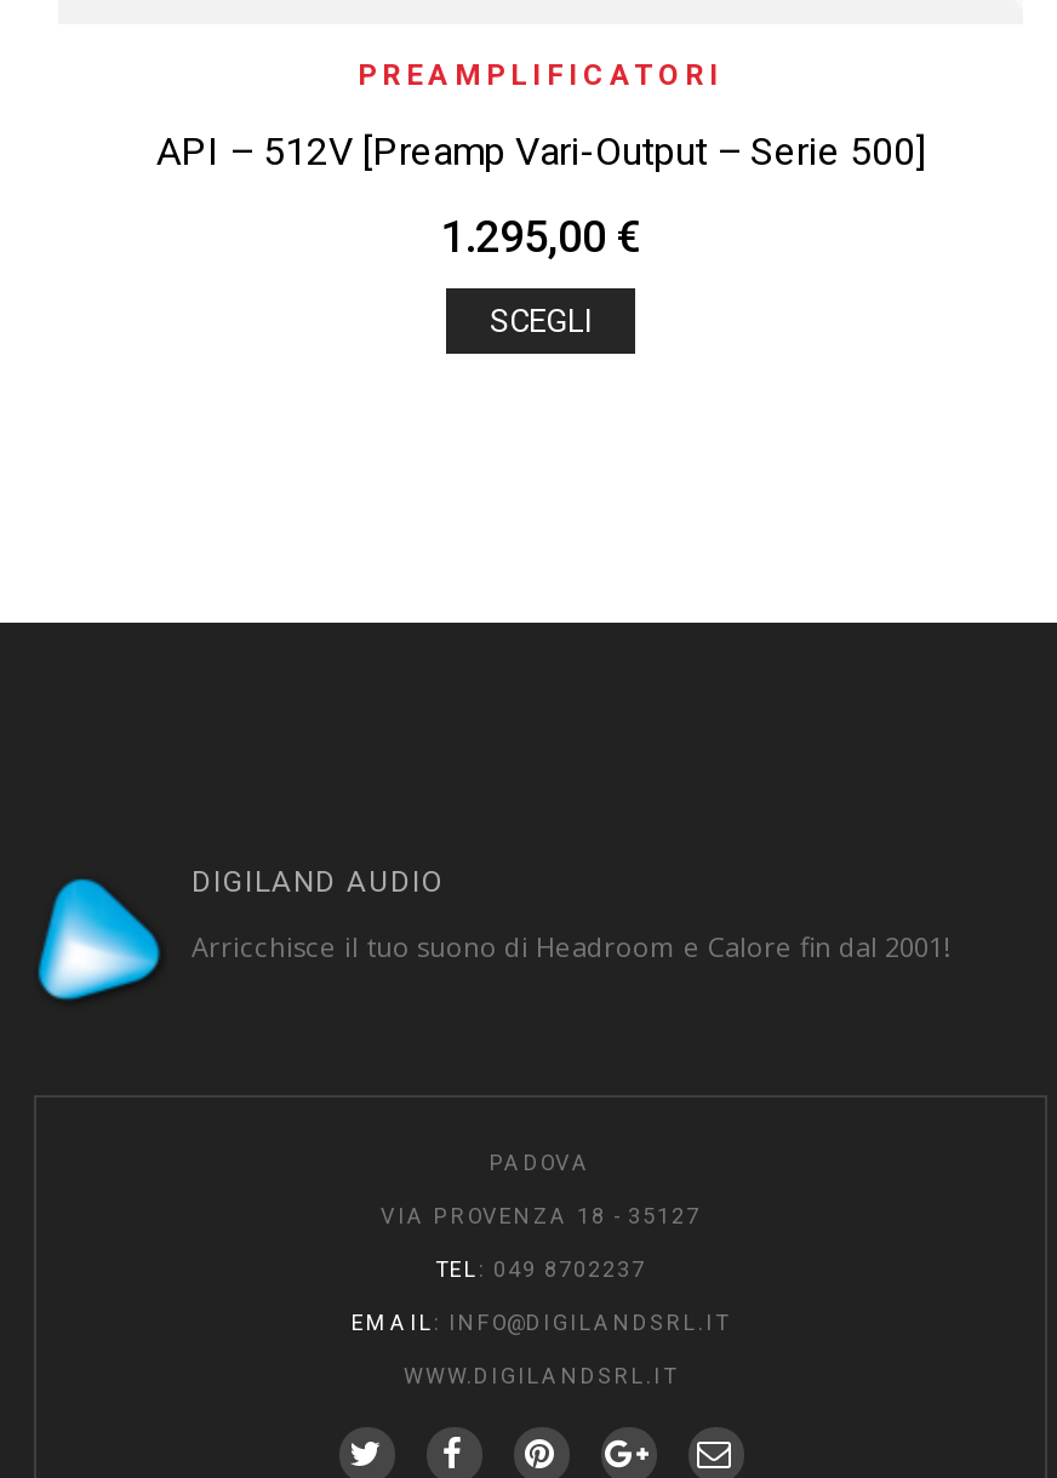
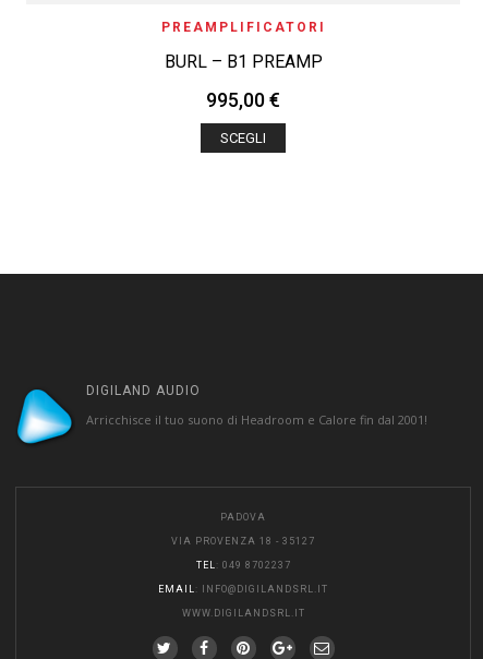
[156,129,925,175] API – 512V [Preamp Vari-Output – Serie 500] -> [164,52,322,72] BURL – B1 PREAMP
[441,212,640,262] 1.295,00 € -> [206,89,280,112] 995,00 €

